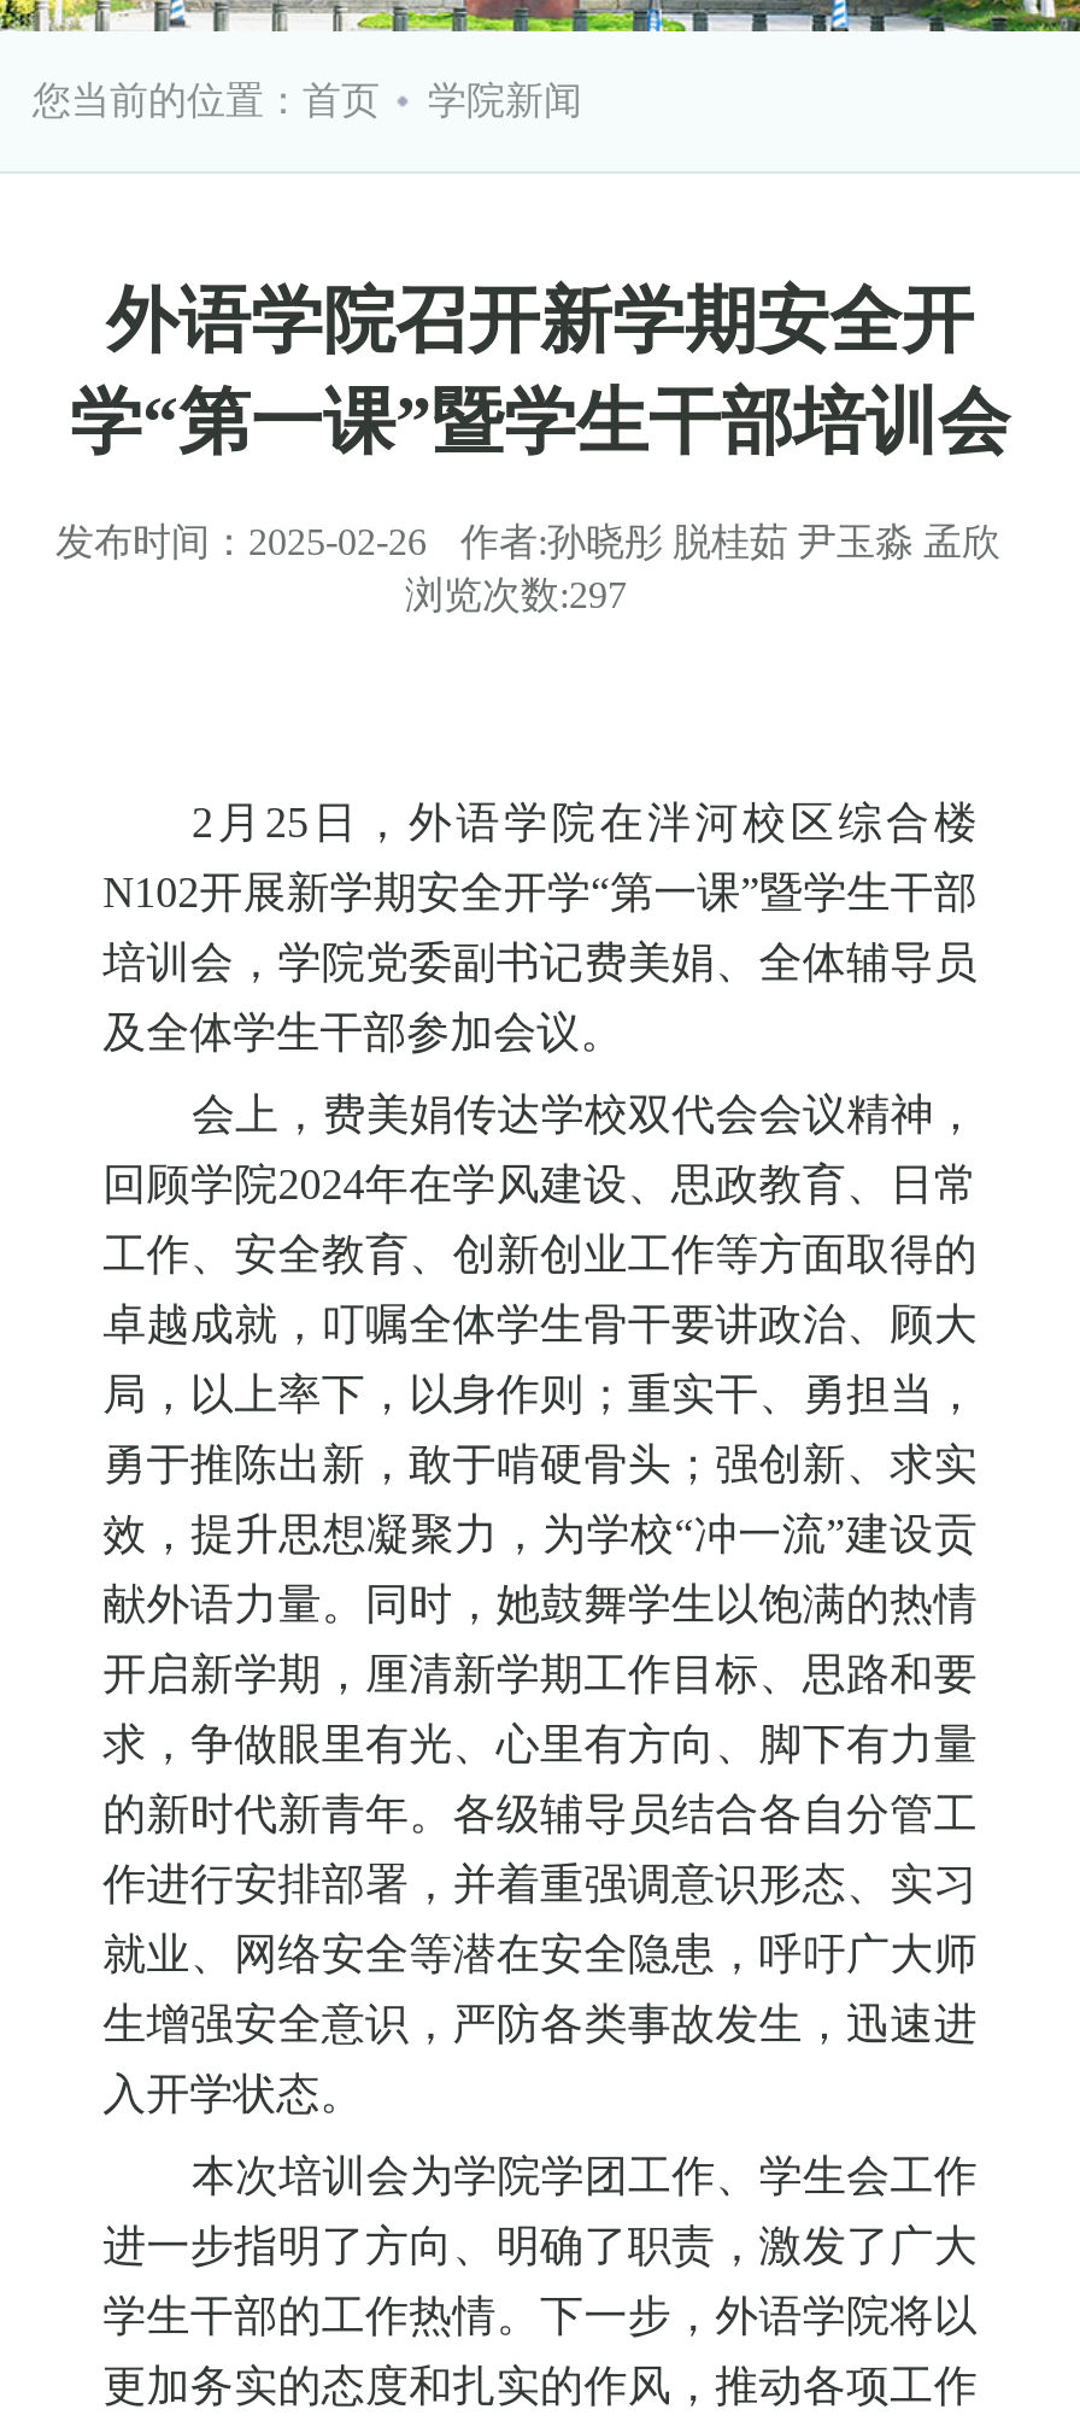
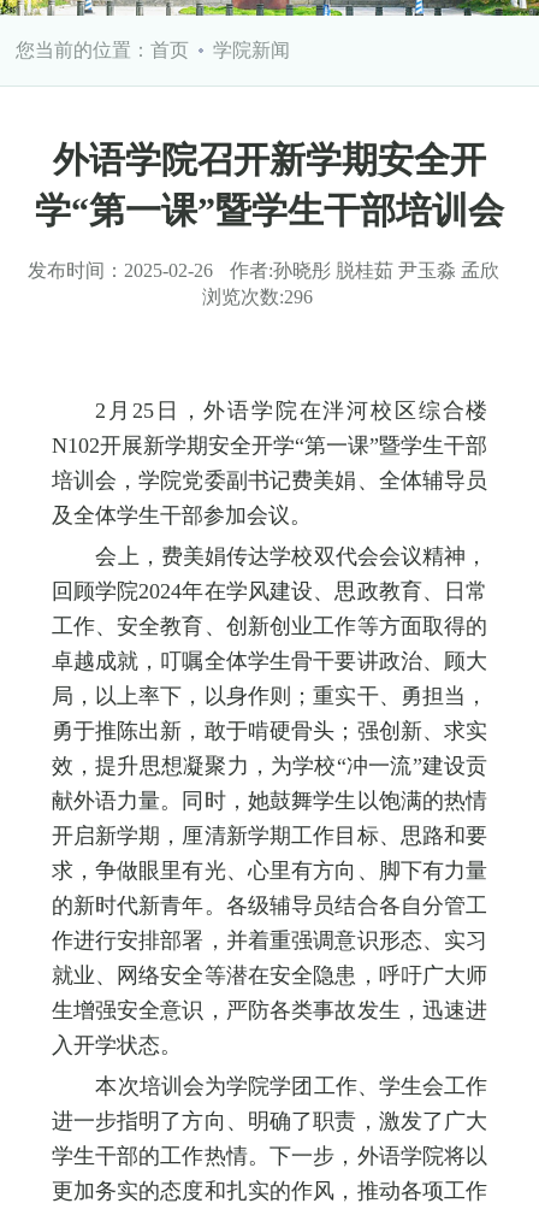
[405,574,627,615] 浏览次数:297 -> [202,287,313,307] 浏览次数:296

